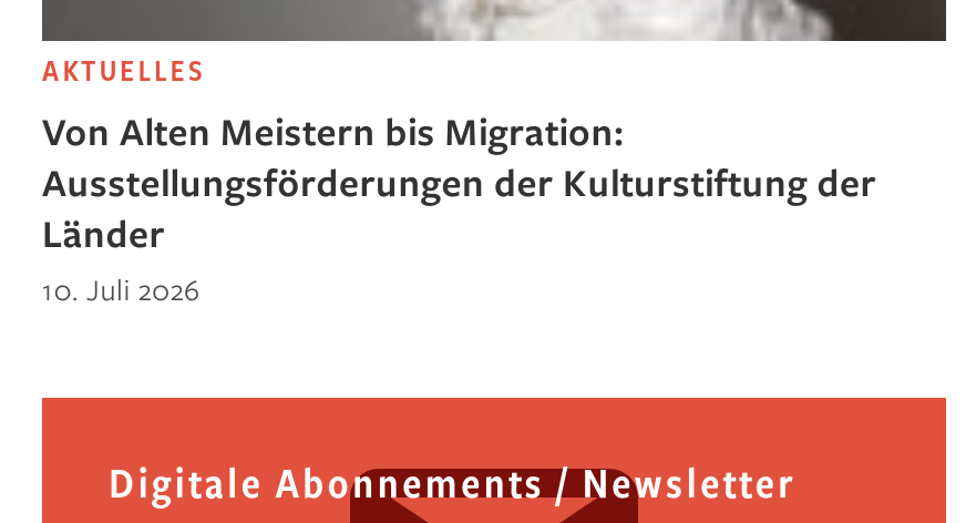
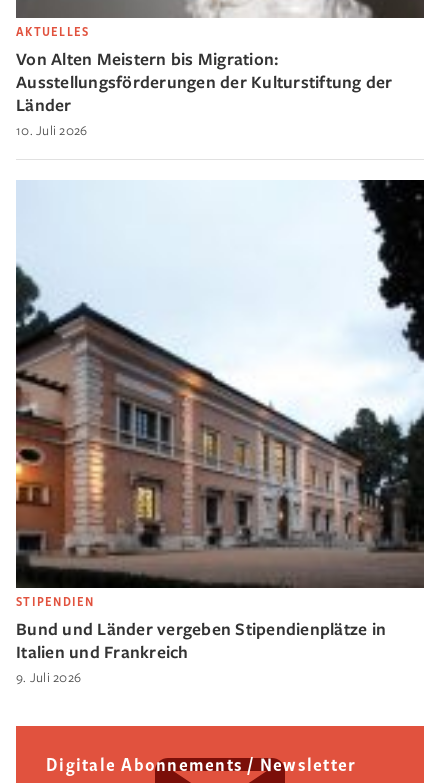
none -> [15,179,425,686] [image] | STIPENDIEN | Bund und Länder vergeben Stipendienplätze in | Italien und Frankreich | 9. Juli 2026

